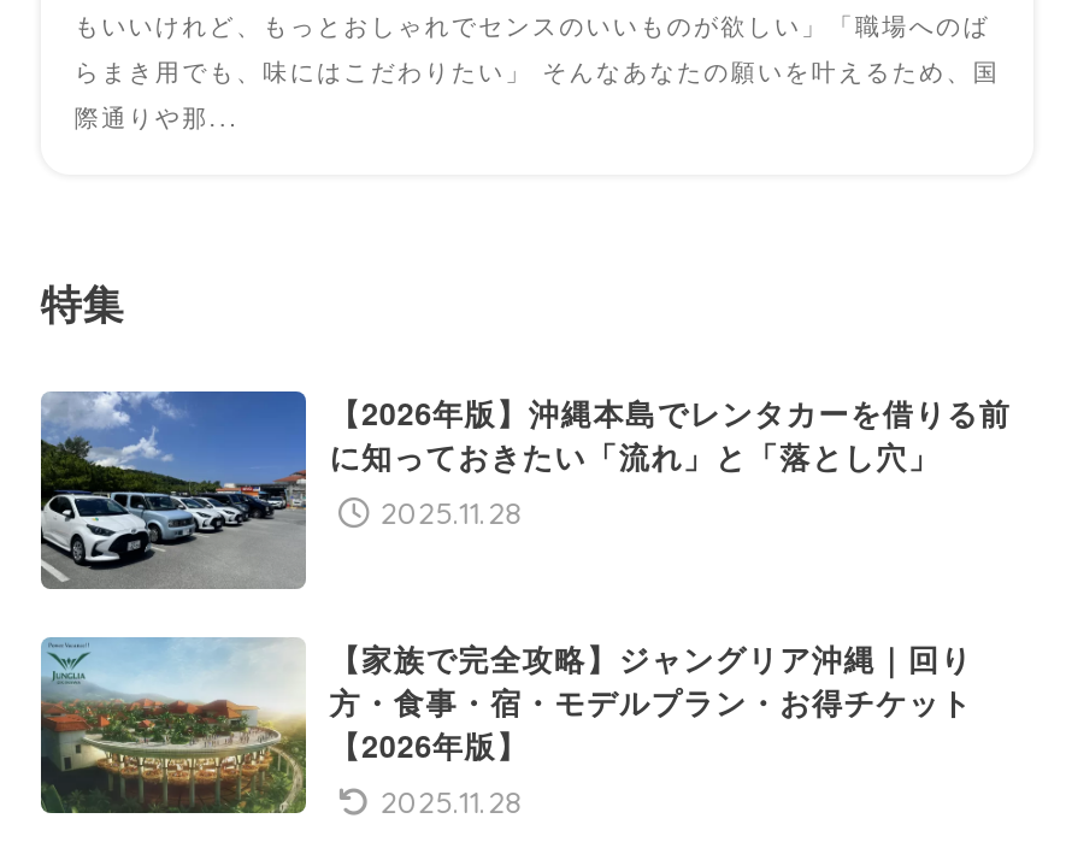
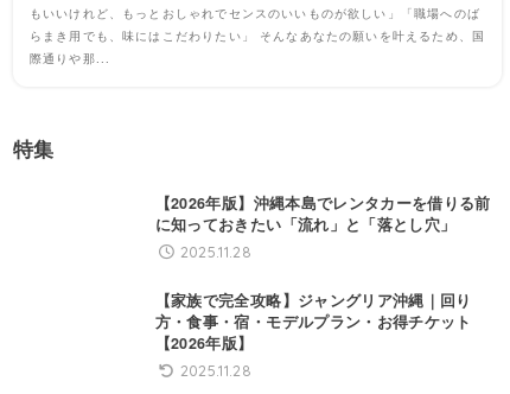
[39,388,308,590] [image] -> none
[39,634,308,814] [image] -> none

